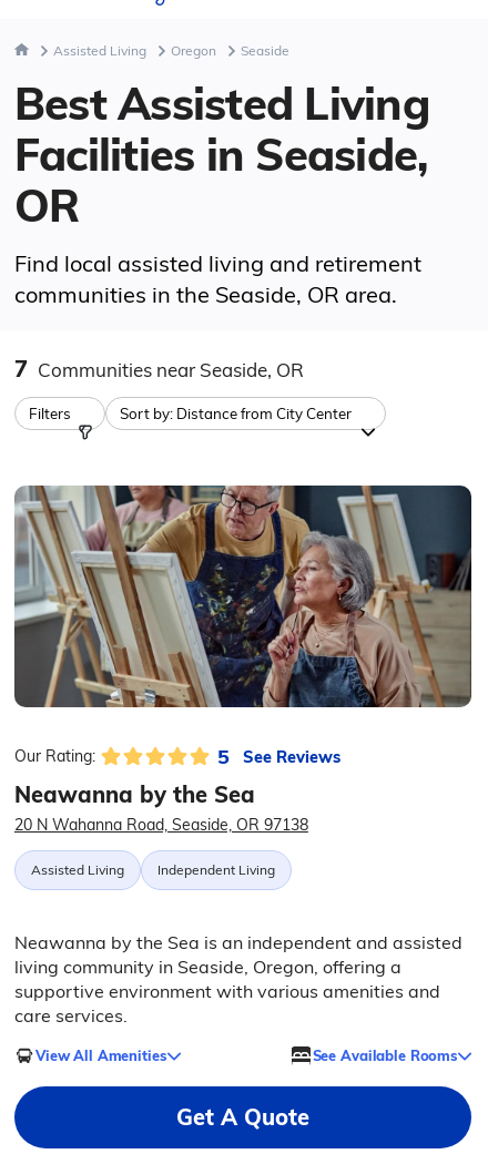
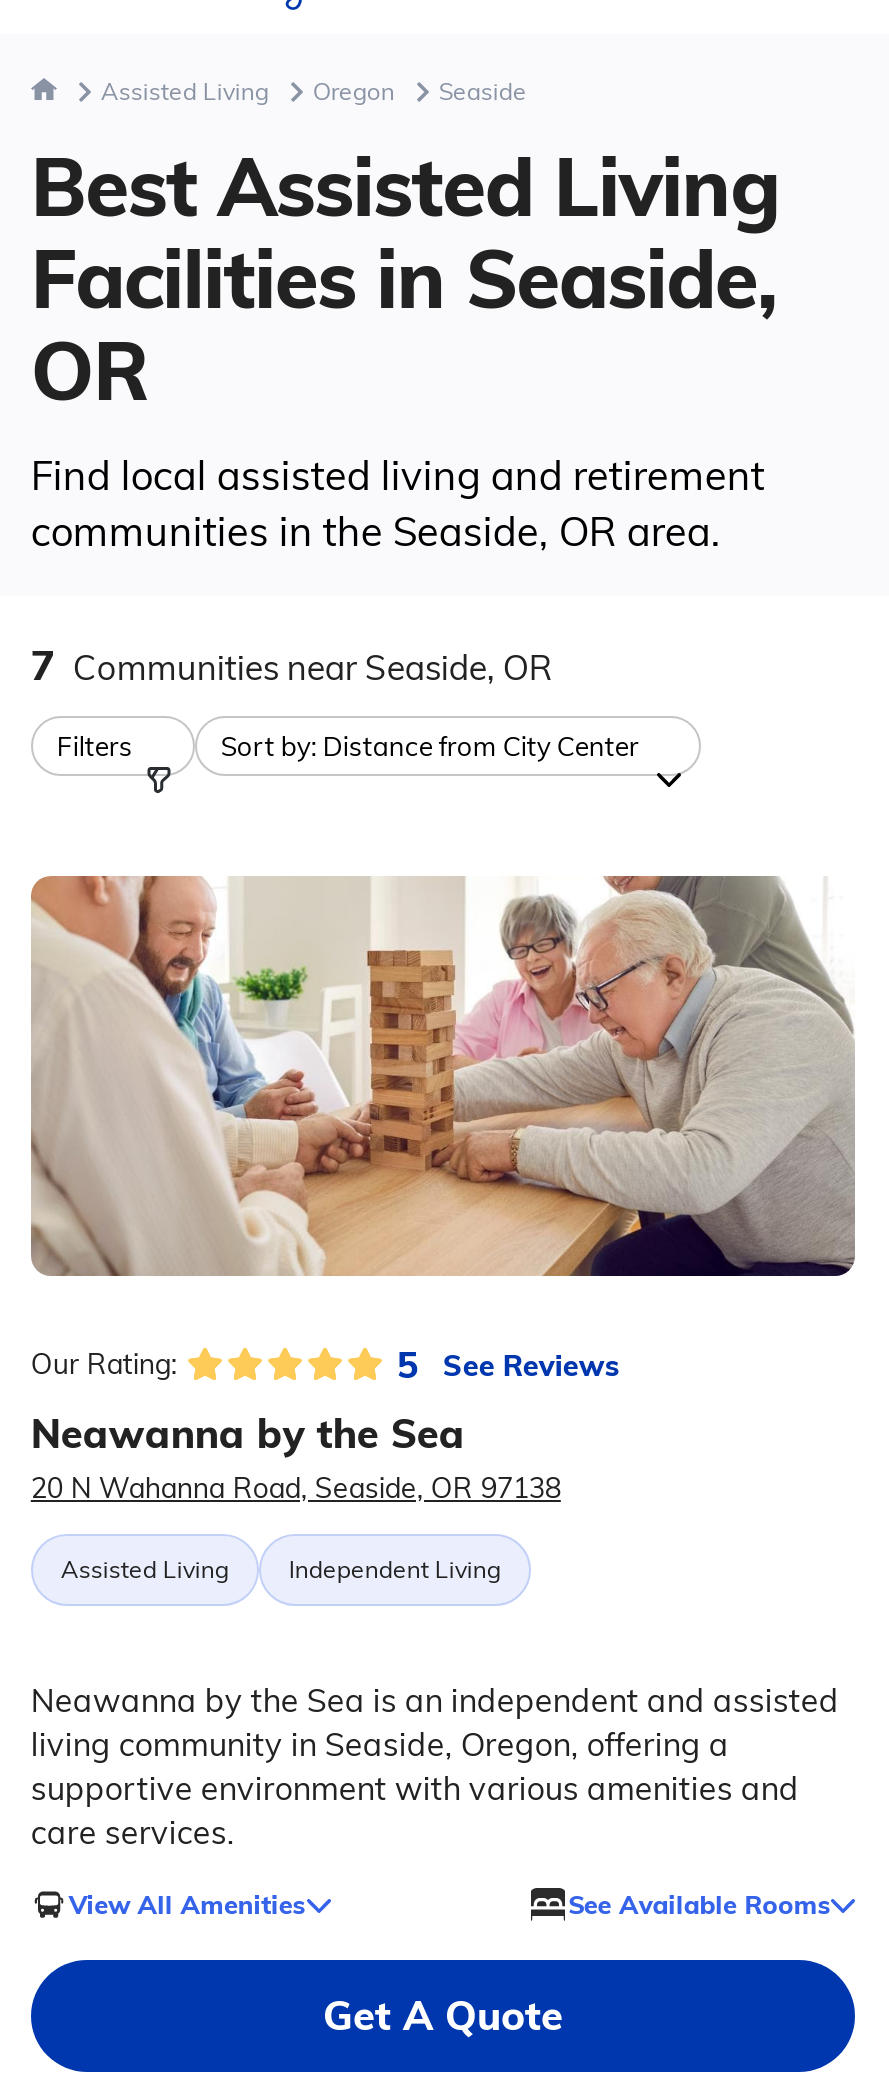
[14,484,472,708] [image] -> [31,874,855,1278] [image]

